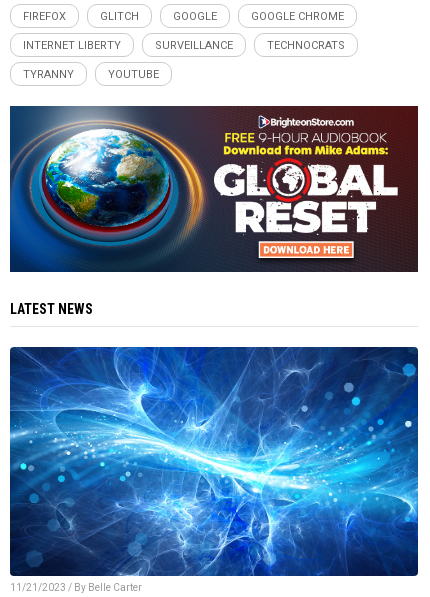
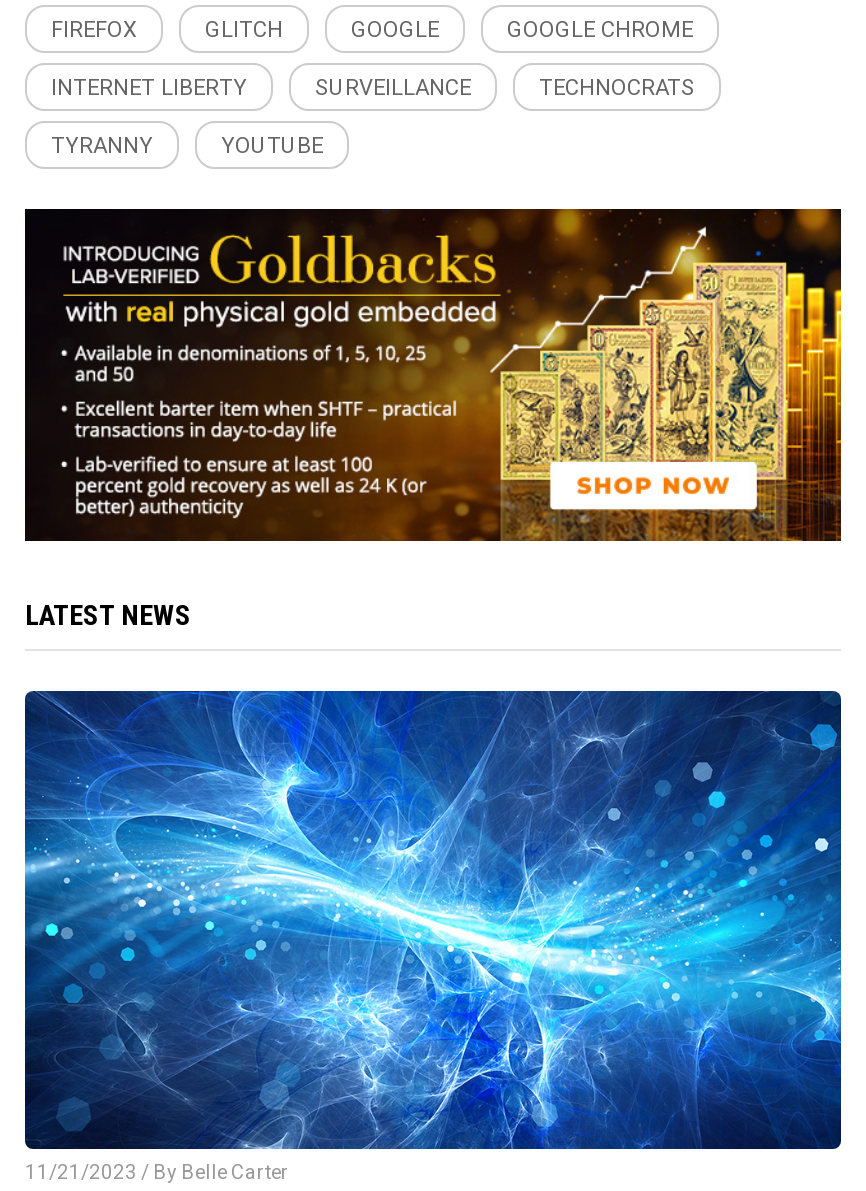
[9,105,419,273] [image] -> [23,207,843,543] [image]

